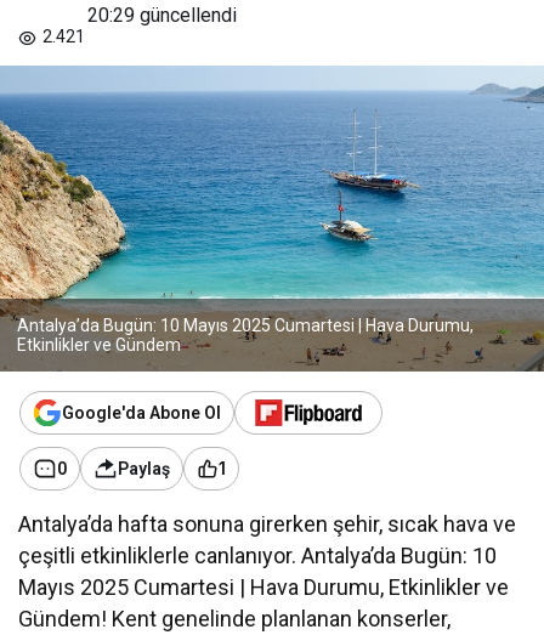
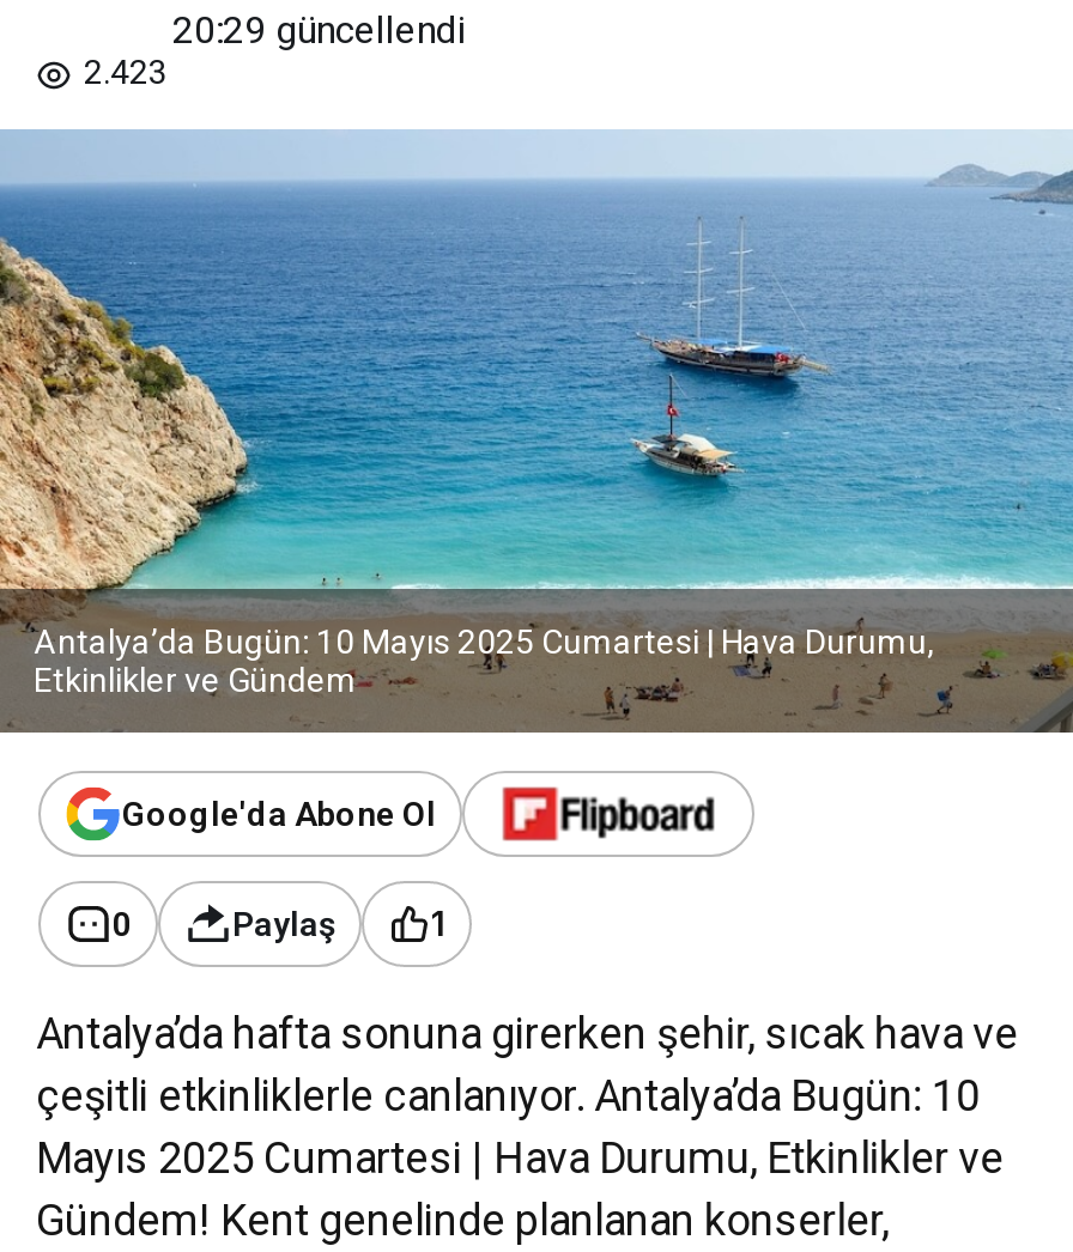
[42,27,85,46] 2.421 -> [84,53,168,91] 2.423

